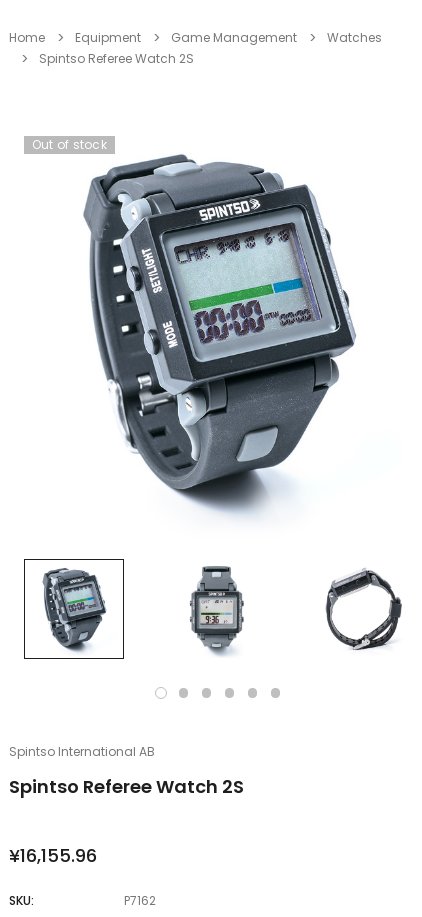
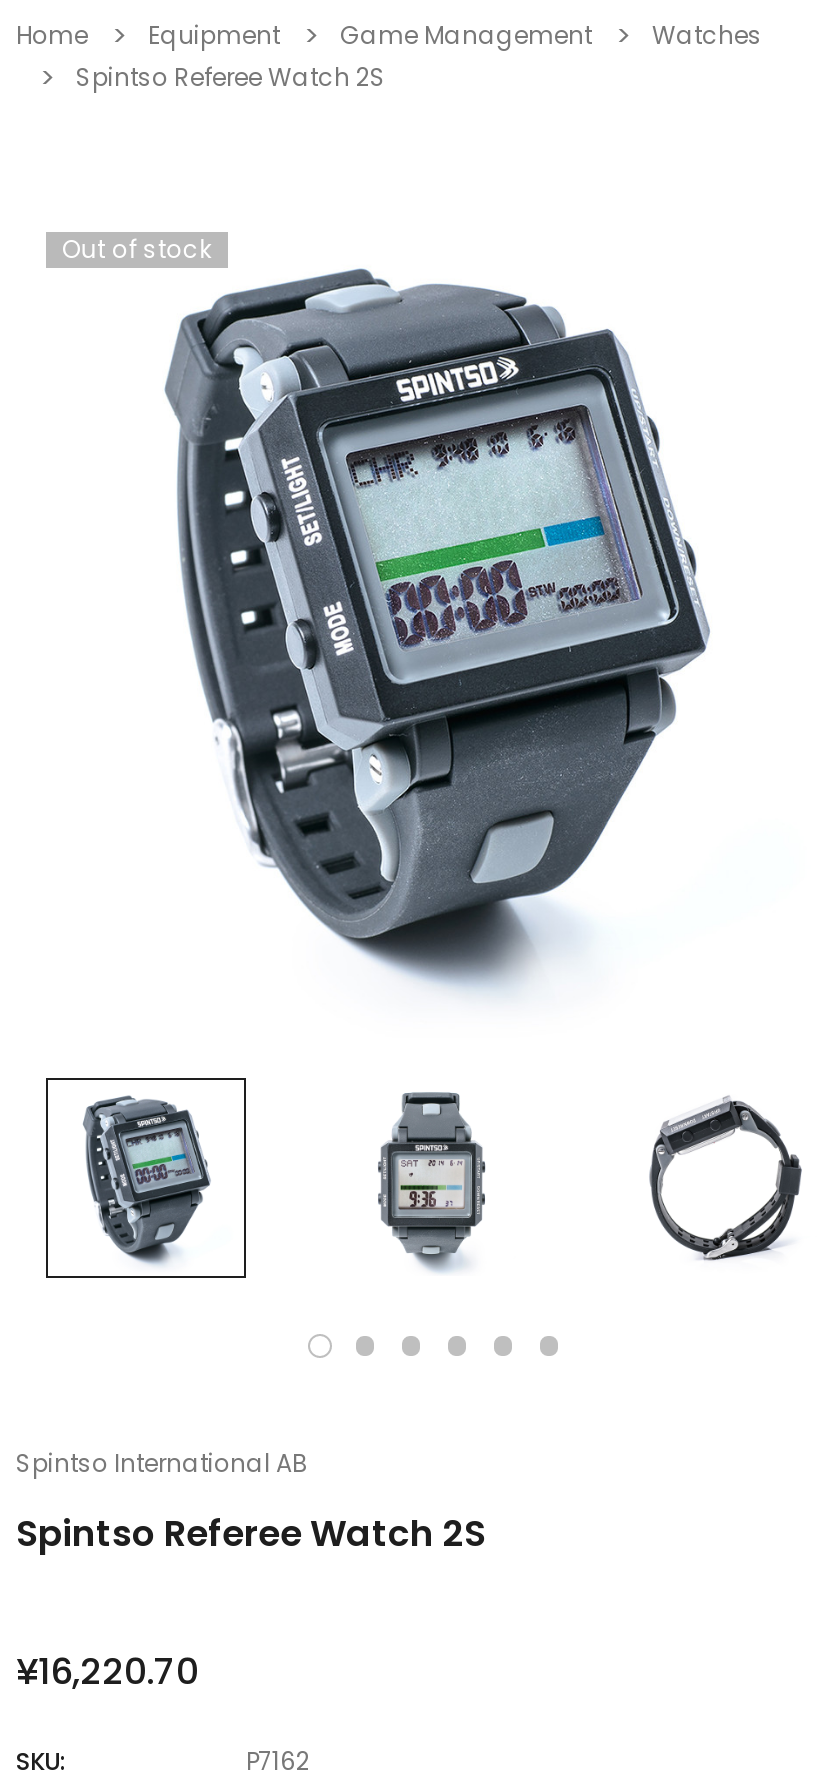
[9,843,97,868] ¥16,155.96 -> [16,1646,198,1696] ¥16,220.70

